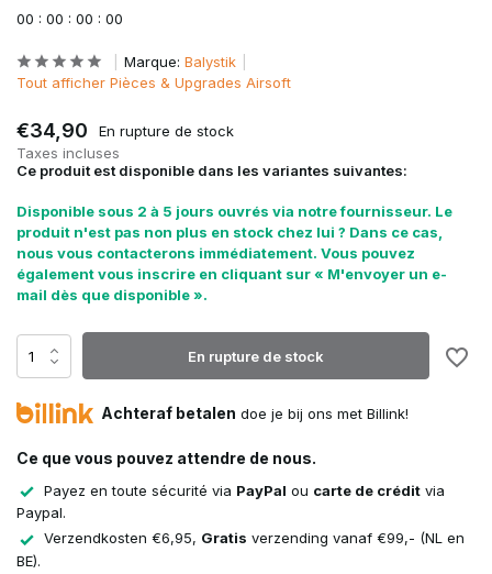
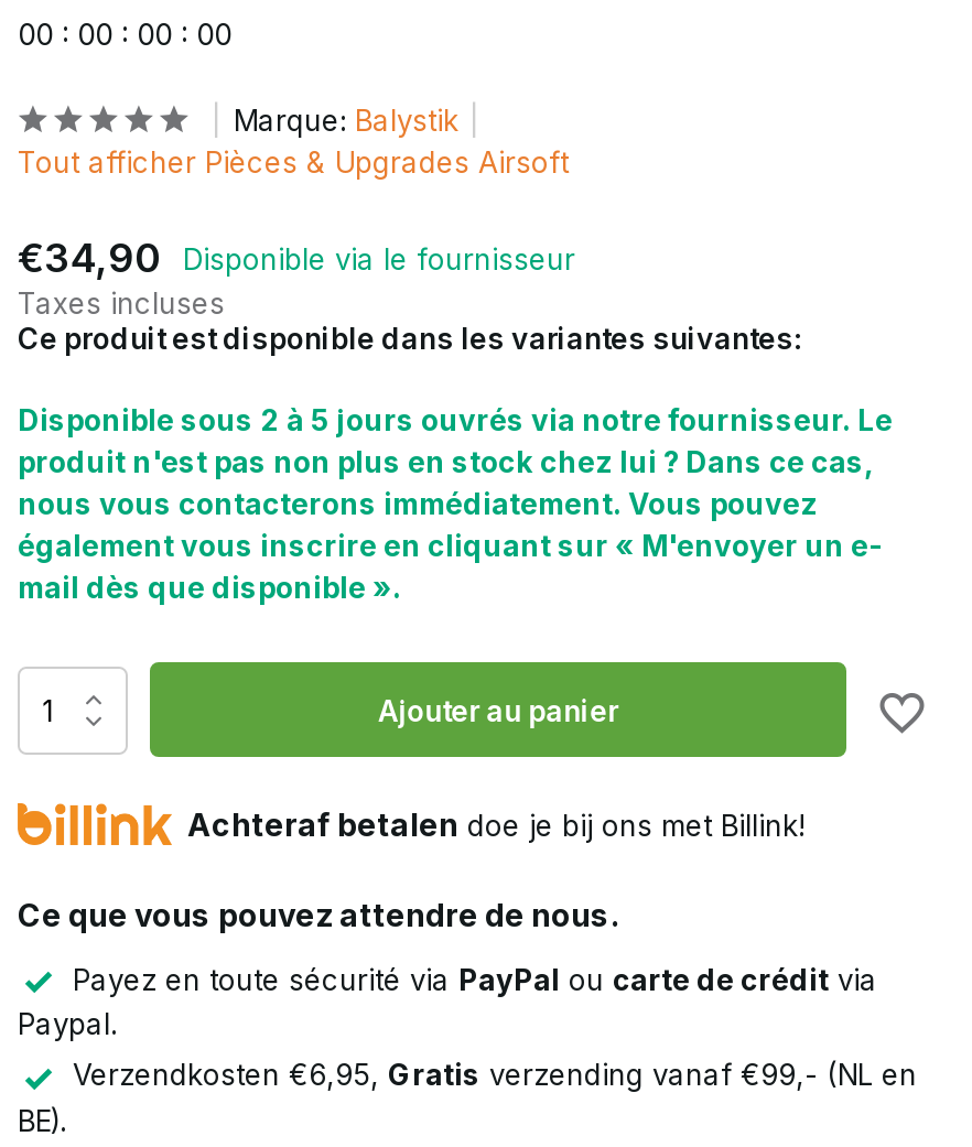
[99,122,234,139] En rupture de stock -> [183,240,575,275] Disponible via le fournisseur
[188,347,324,365] En rupture de stock -> [378,692,618,727] Ajouter au panier

